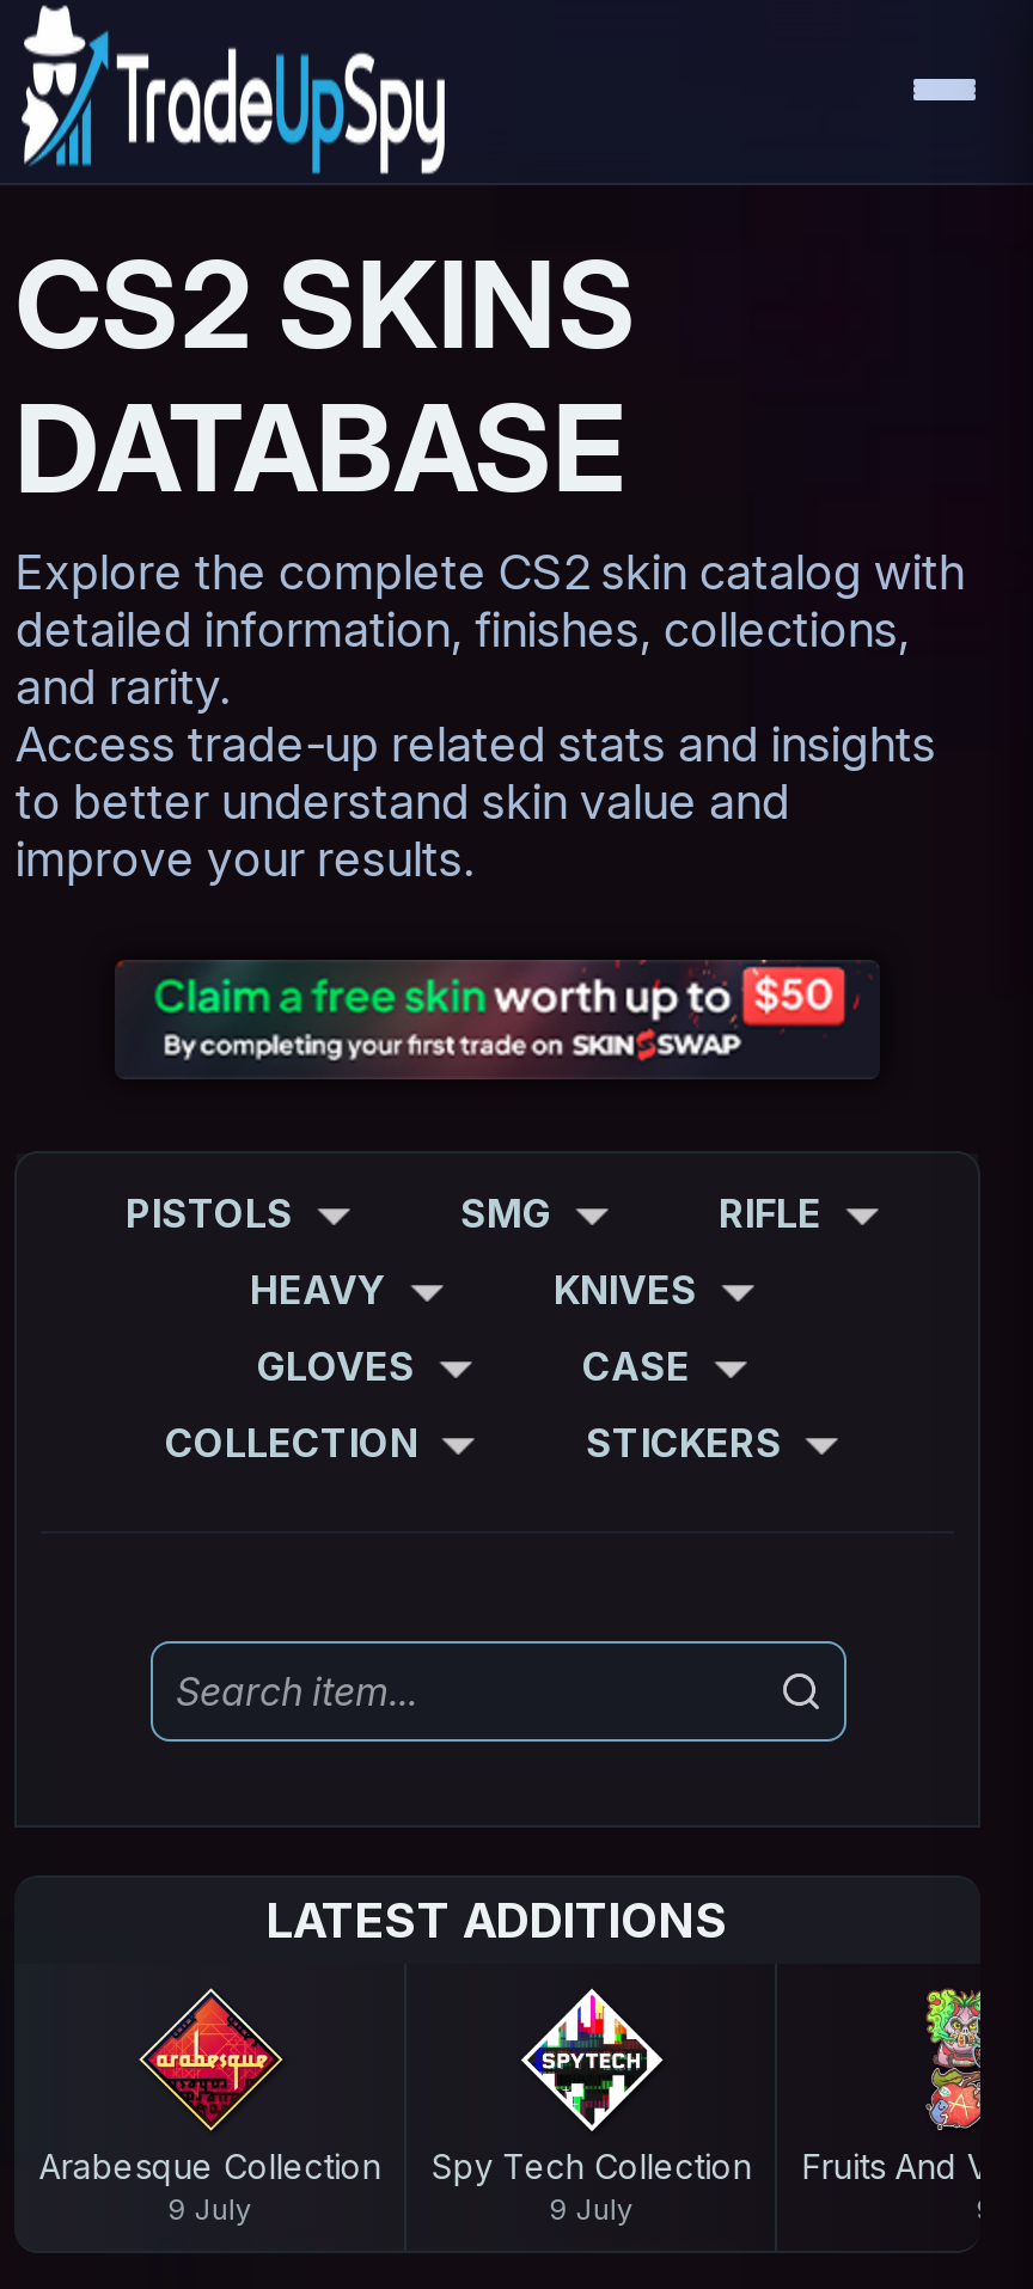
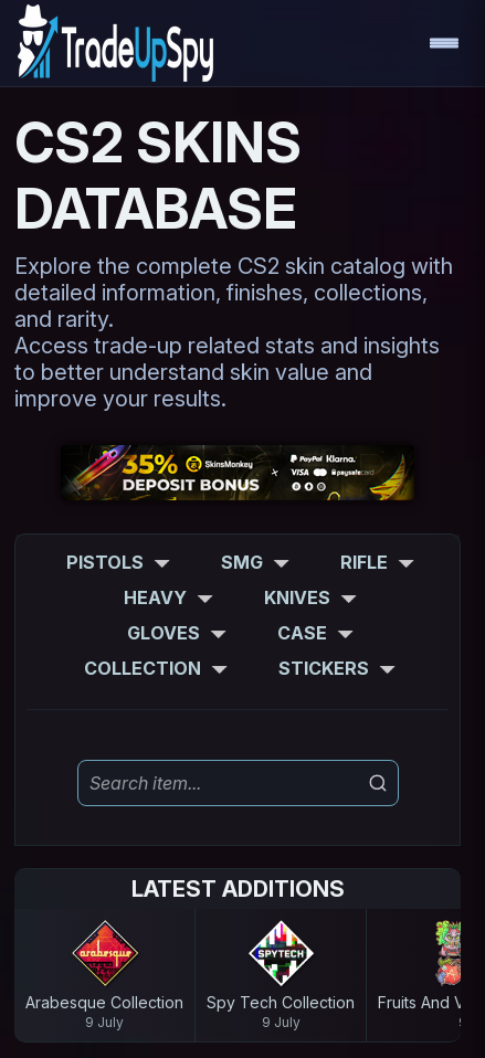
[117,957,878,1079] [image] -> [62,445,413,501] [image]

